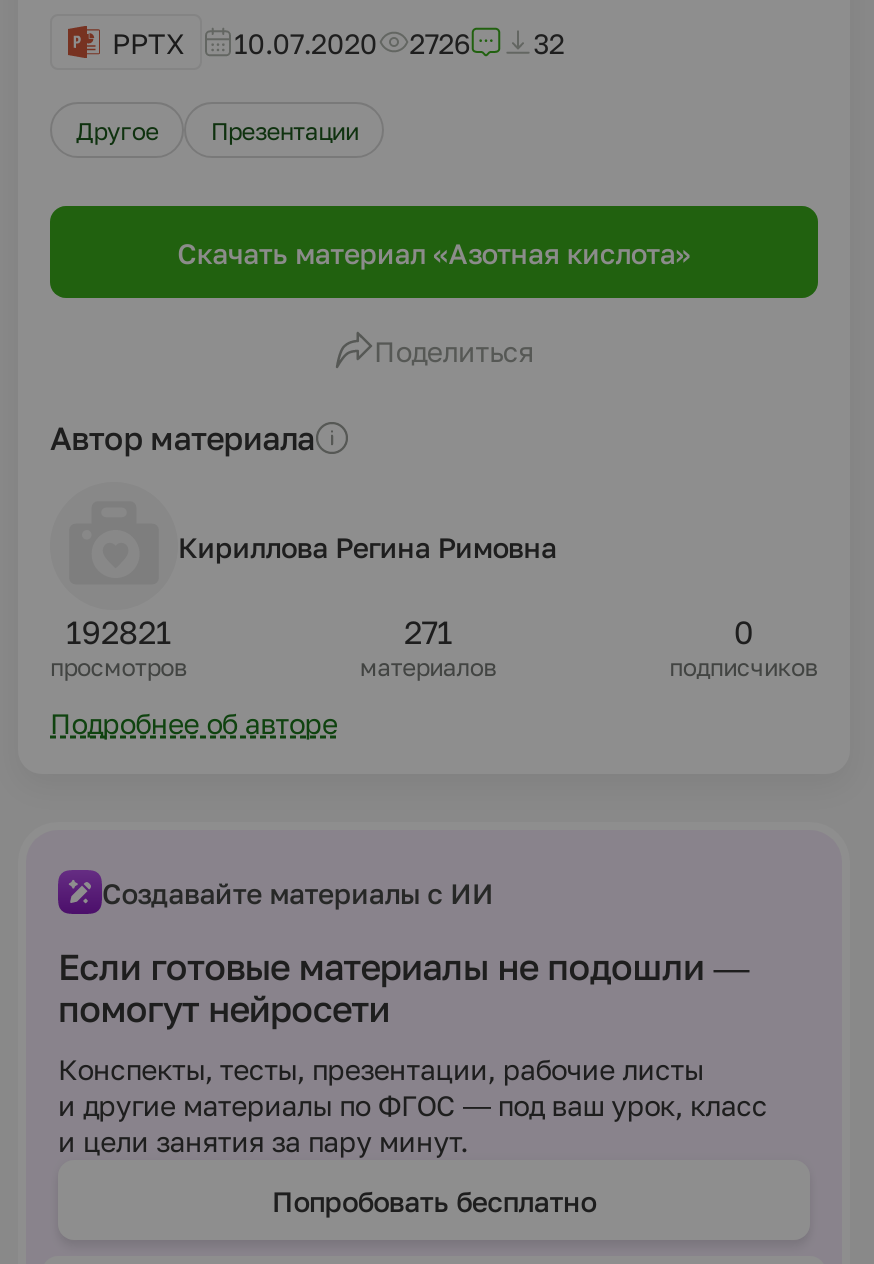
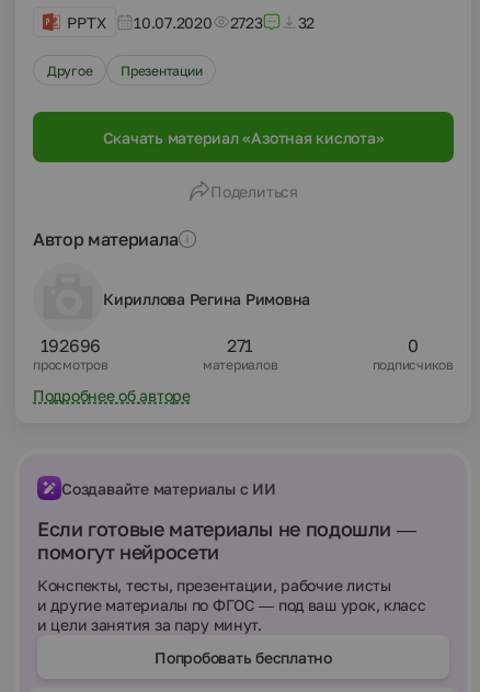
[112,25,564,59] PPTX 10.07.2020 2726 32 -> [67,13,315,31] PPTX 10.07.2020 2723 32
[66,612,171,652] 192821 -> [40,334,101,356] 192696

